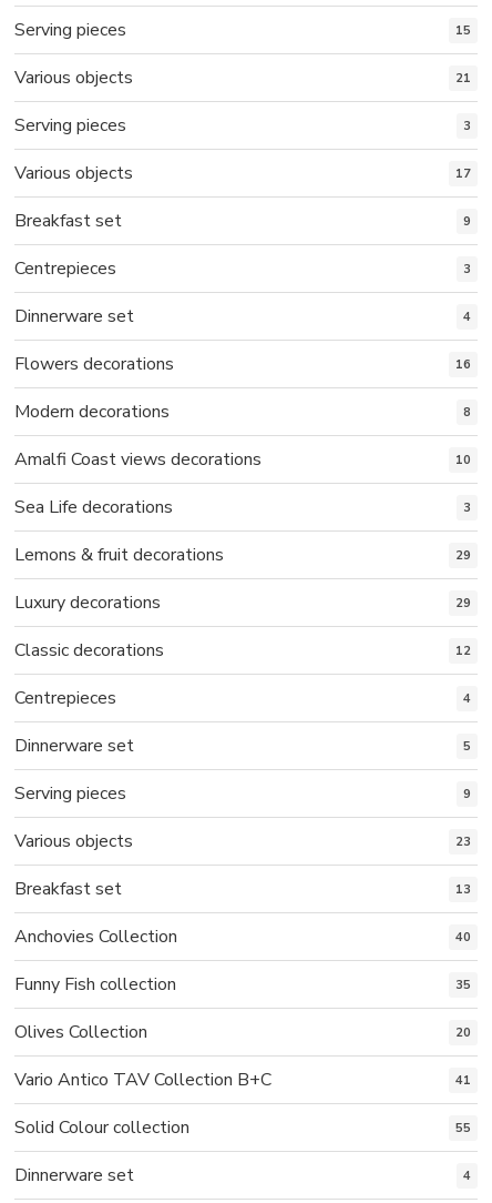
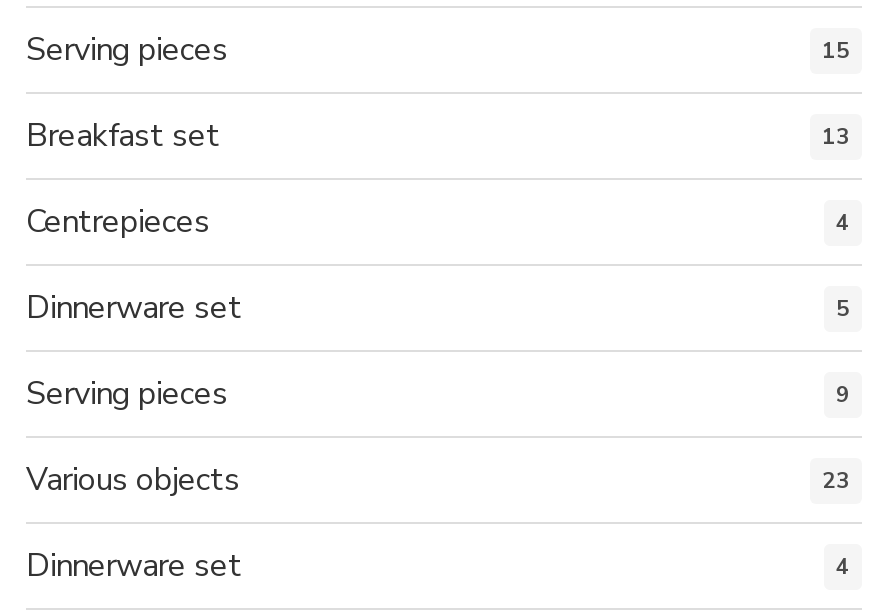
[14,65,471,185] Various objects | 21 | Serving pieces | 3 | Various objects | 17 -> none
[14,213,471,662] 9 | Centrepieces | 3 | Dinnerware set | 4 | Flowers decorations | 16 | Modern decorations | 8 | Amalfi Coast views decorations | 10 | Sea Life decorations | 3 | Lemons & fruit decorations | 29 | Luxury decorations | 29 | Classic decorations | 12 -> [822,122,850,152] 13
[14,877,471,1140] Breakfast set | 13 | Anchovies Collection | 40 | Funny Fish collection | 35 | Olives Collection | 20 | Vario Antico TAV Collection B+C | 41 | Solid Colour collection | 55 -> none

